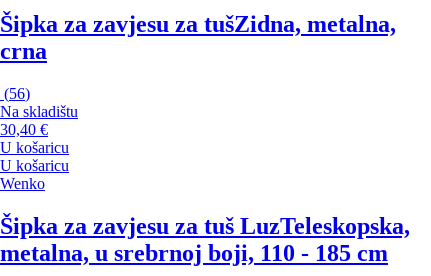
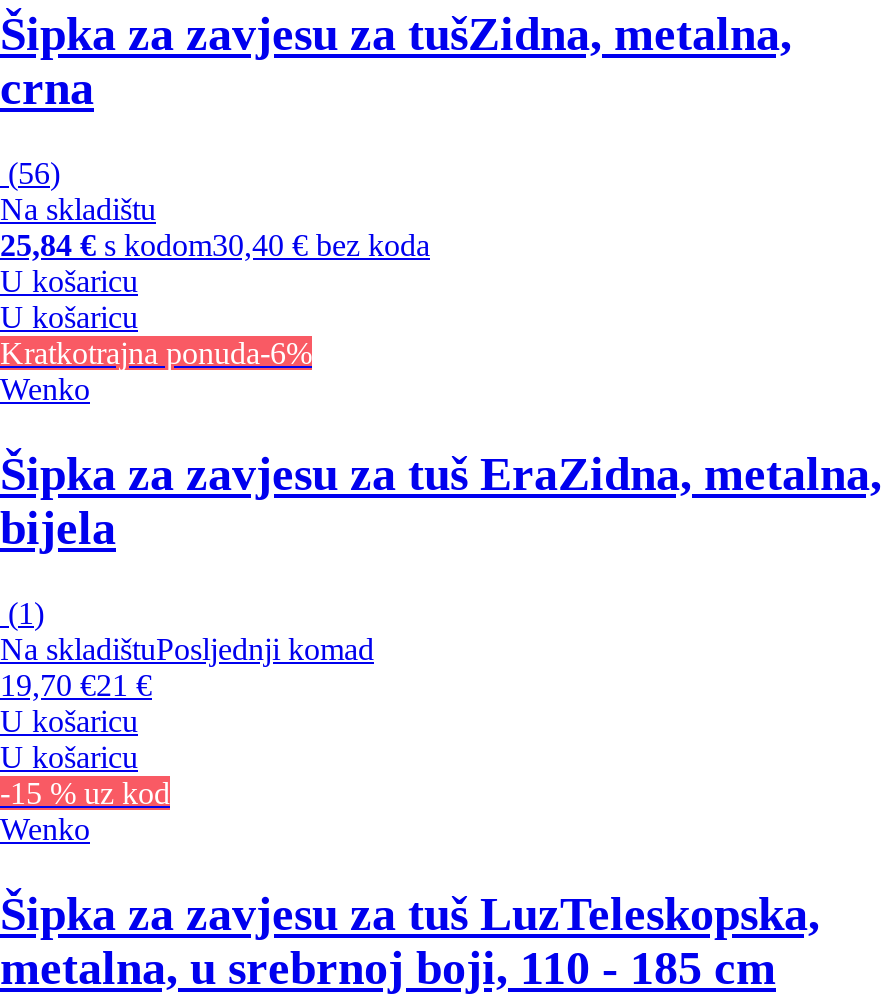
[0,121,48,138] 30,40 € -> [0,229,430,263] 25,84 €s kodom30,40 € bez koda
none -> [0,337,882,810] Kratkotrajna ponuda-6% | Wenko | Šipka za zavjesu za tuš EraZidna, metalna, | bijela | (1) | Na skladištuPosljednji komad | 19,70 €21 € | U košaricu | U košaricu | -15 % uz kod

